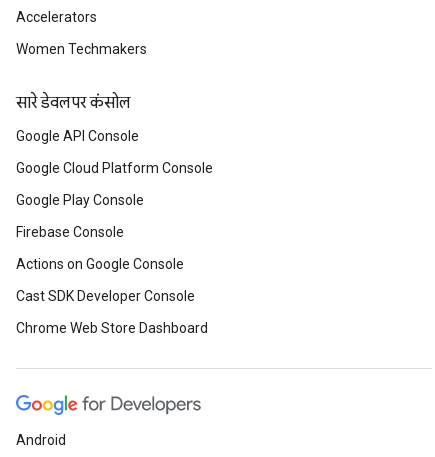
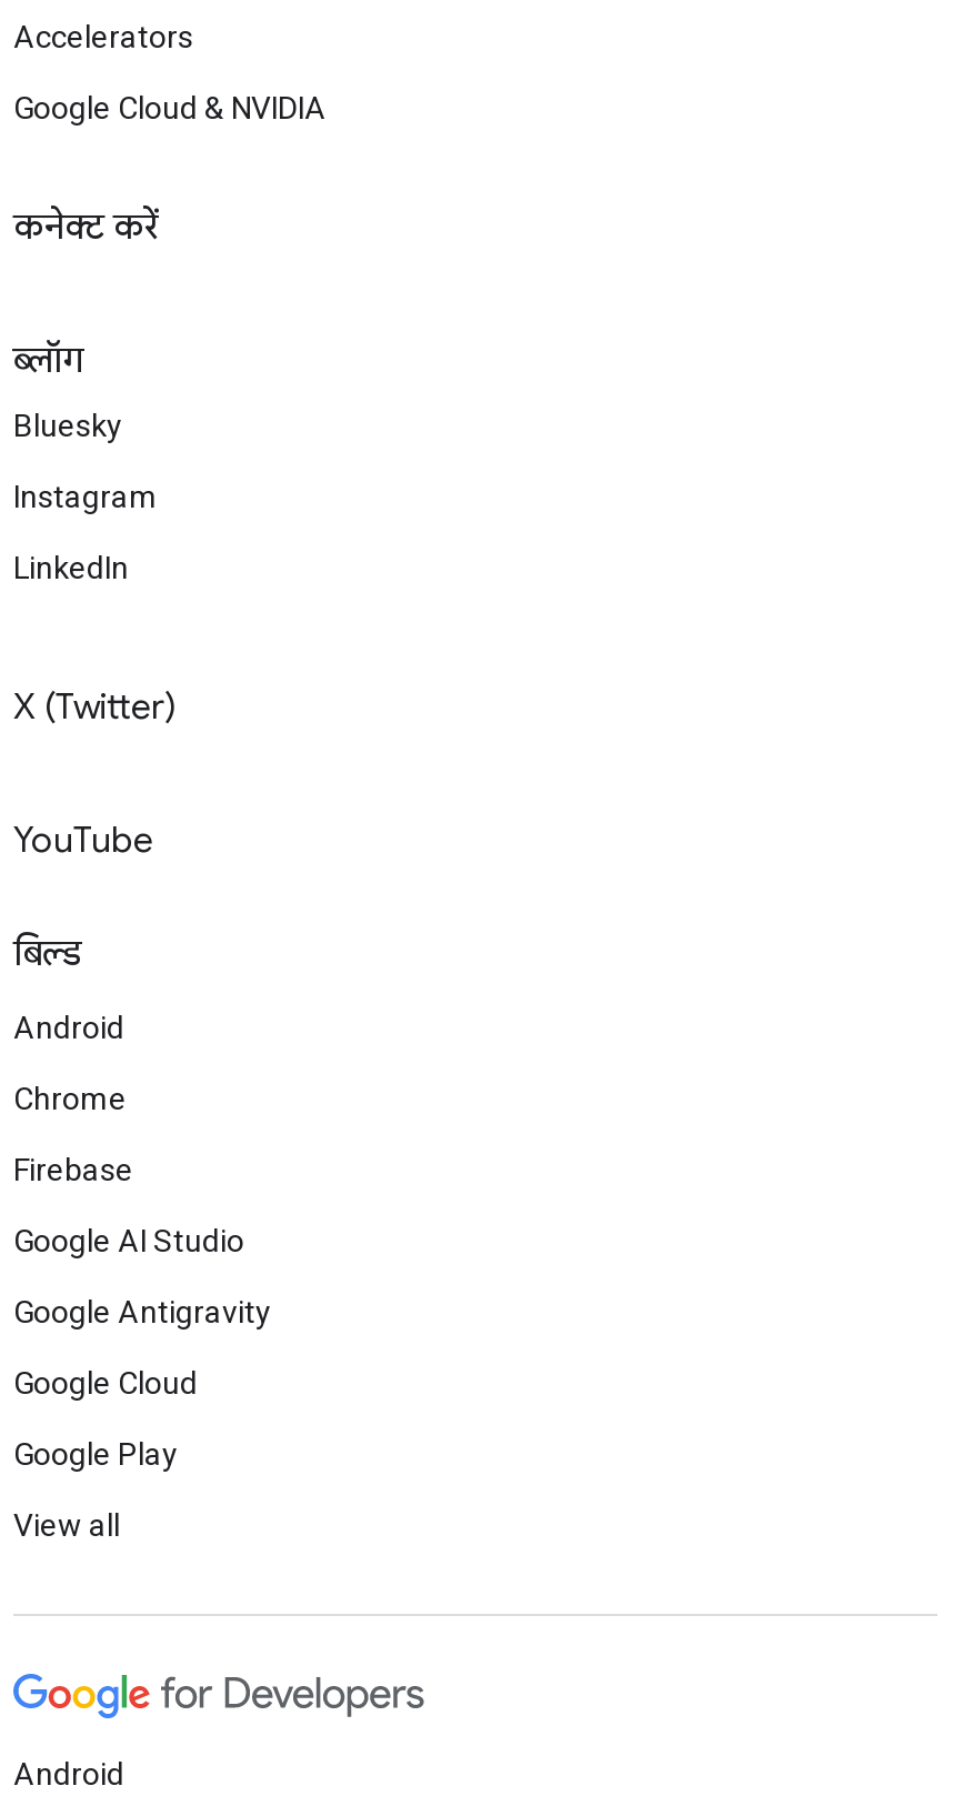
[16,41,213,336] Women Techmakers | सारे डेवलपर कंसोल | Google API Console | Google Cloud Platform Console | Google Play Console | Firebase Console | Actions on Google Console | Cast SDK Developer Console | Chrome Web Store Dashboard -> [13,90,327,1543] Google Cloud & NVIDIA | कनेक्ट करें | ब्लॉग | Bluesky | Instagram | LinkedIn | X (Twitter) | YouTube | बिल्ड | Android | Chrome | Firebase | Google AI Studio | Google Antigravity | Google Cloud | Google Play | View all

